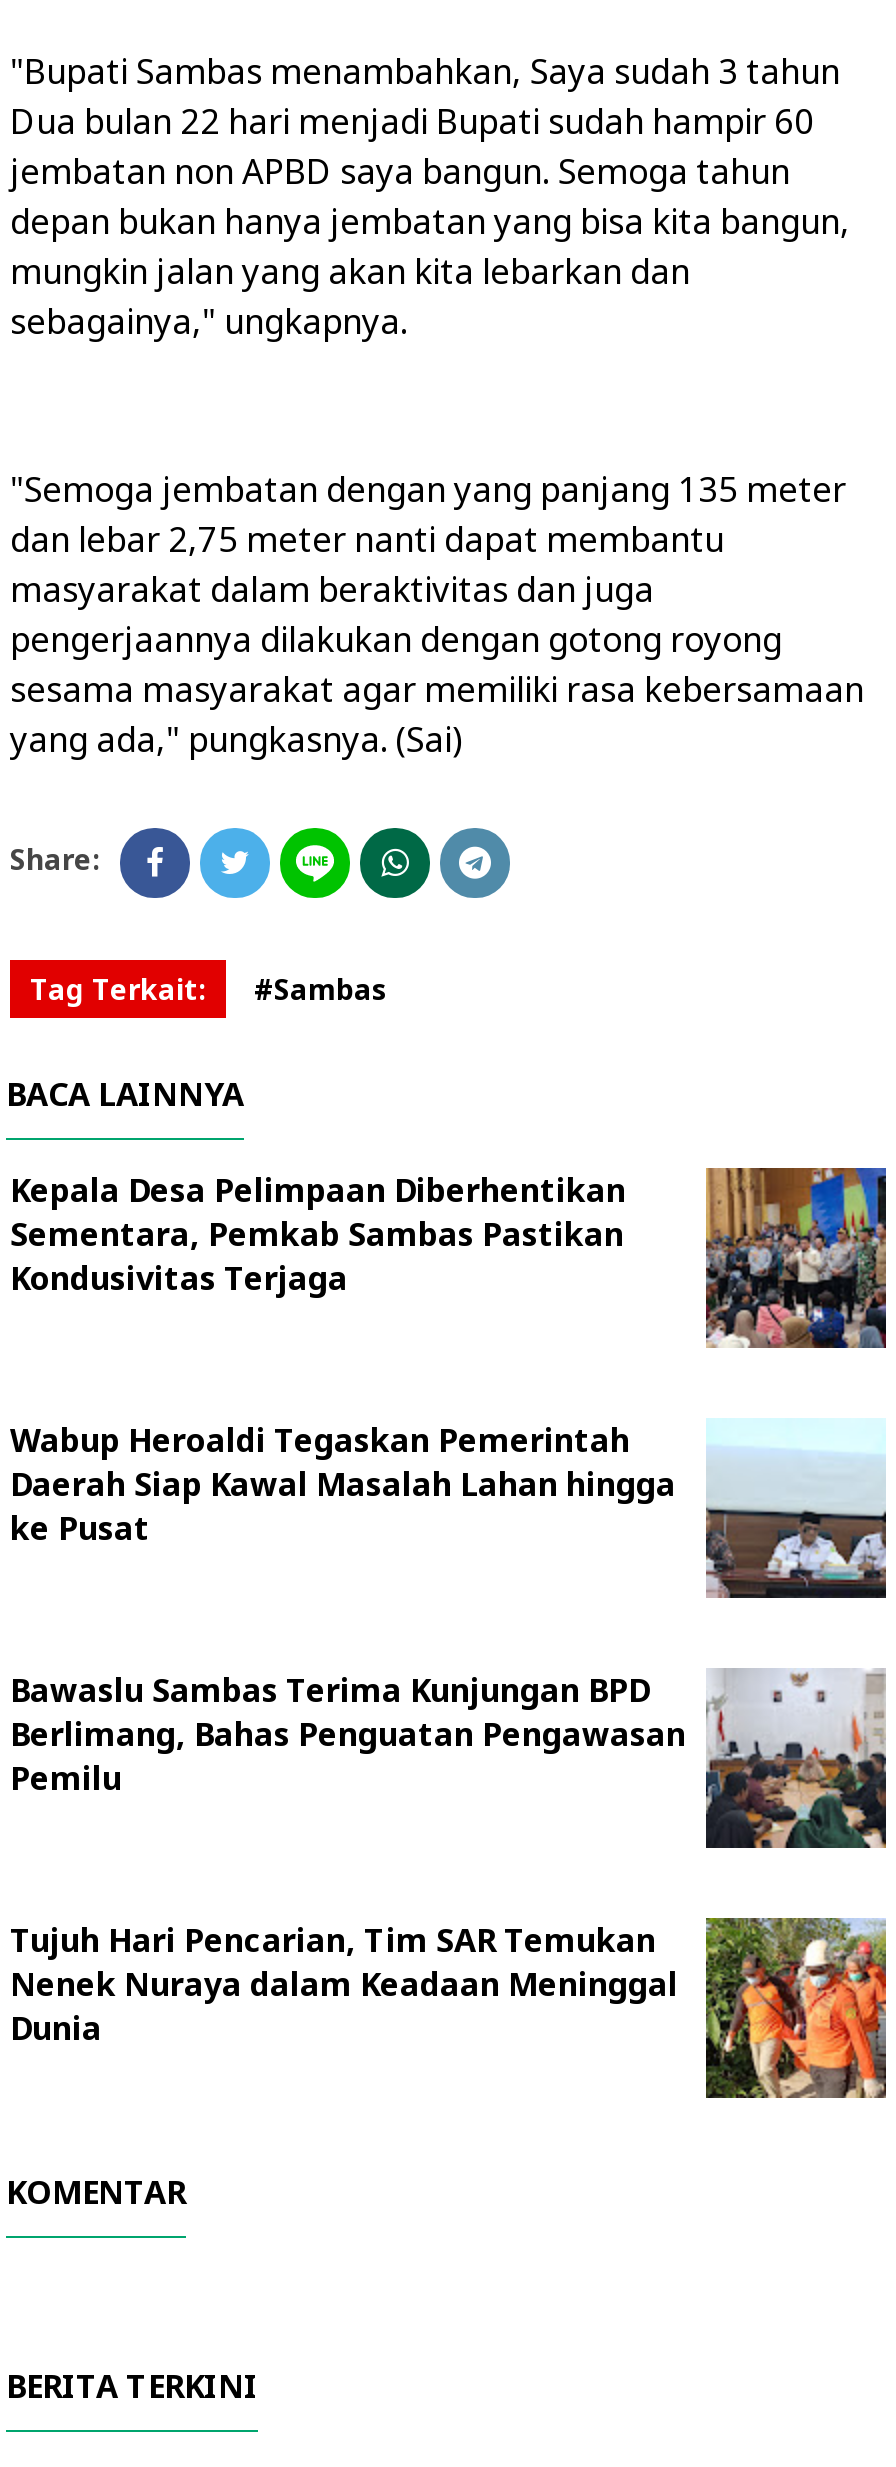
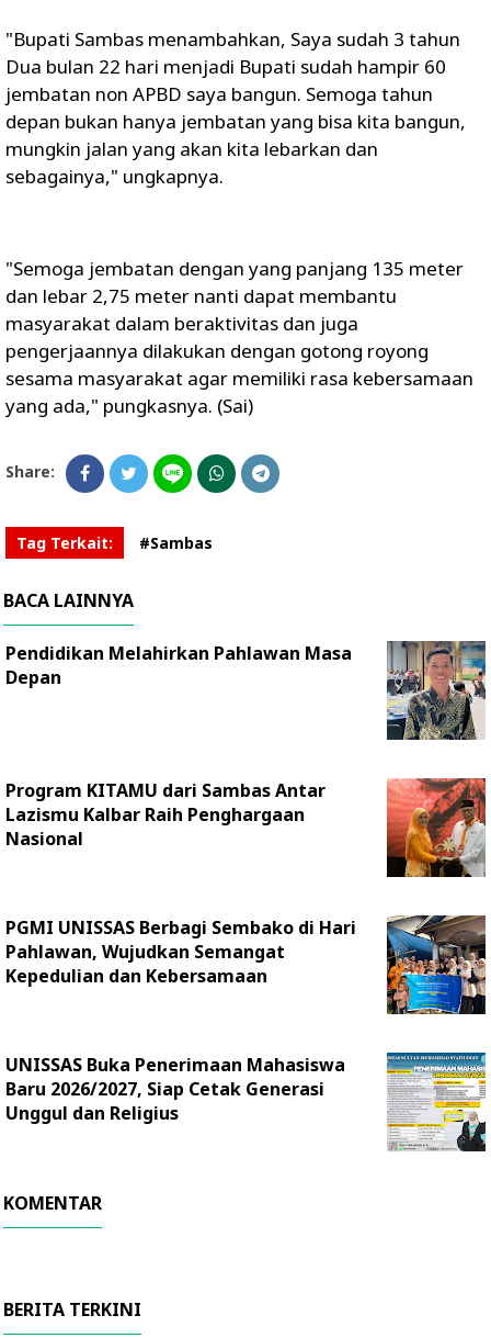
[10,1166,888,1350] [image] | Kepala Desa Pelimpaan Diberhentikan | Sementara, Pemkab Sambas Pastikan | Kondusivitas Terjaga -> [5,641,487,741] [image] | Pendidikan Melahirkan Pahlawan Masa | Depan
[10,1418,676,1550] Wabup Heroaldi Tegaskan Pemerintah | Daerah Siap Kawal Masalah Lahan hingga | ke Pusat -> [5,778,326,851] Program KITAMU dari Sambas Antar | Lazismu Kalbar Raih Penghargaan | Nasional
[706,1418,888,1600] [image] -> [386,777,487,878] [image]
[10,1668,888,1850] [image] | Bawaslu Sambas Terima Kunjungan BPD | Berlimang, Bahas Penguatan Pengawasan | Pemilu -> [5,914,487,1015] [image] | PGMI UNISSAS Berbagi Sembako di Hari | Pahlawan, Wujudkan Semangat | Kepedulian dan Kebersamaan
[10,1916,888,2100] [image] | Tujuh Hari Pencarian, Tim SAR Temukan | Nenek Nuraya dalam Keadaan Meninggal | Dunia -> [5,1052,487,1153] [image] | UNISSAS Buka Penerimaan Mahasiswa | Baru 2026/2027, Siap Cetak Generasi | Unggul dan Religius

